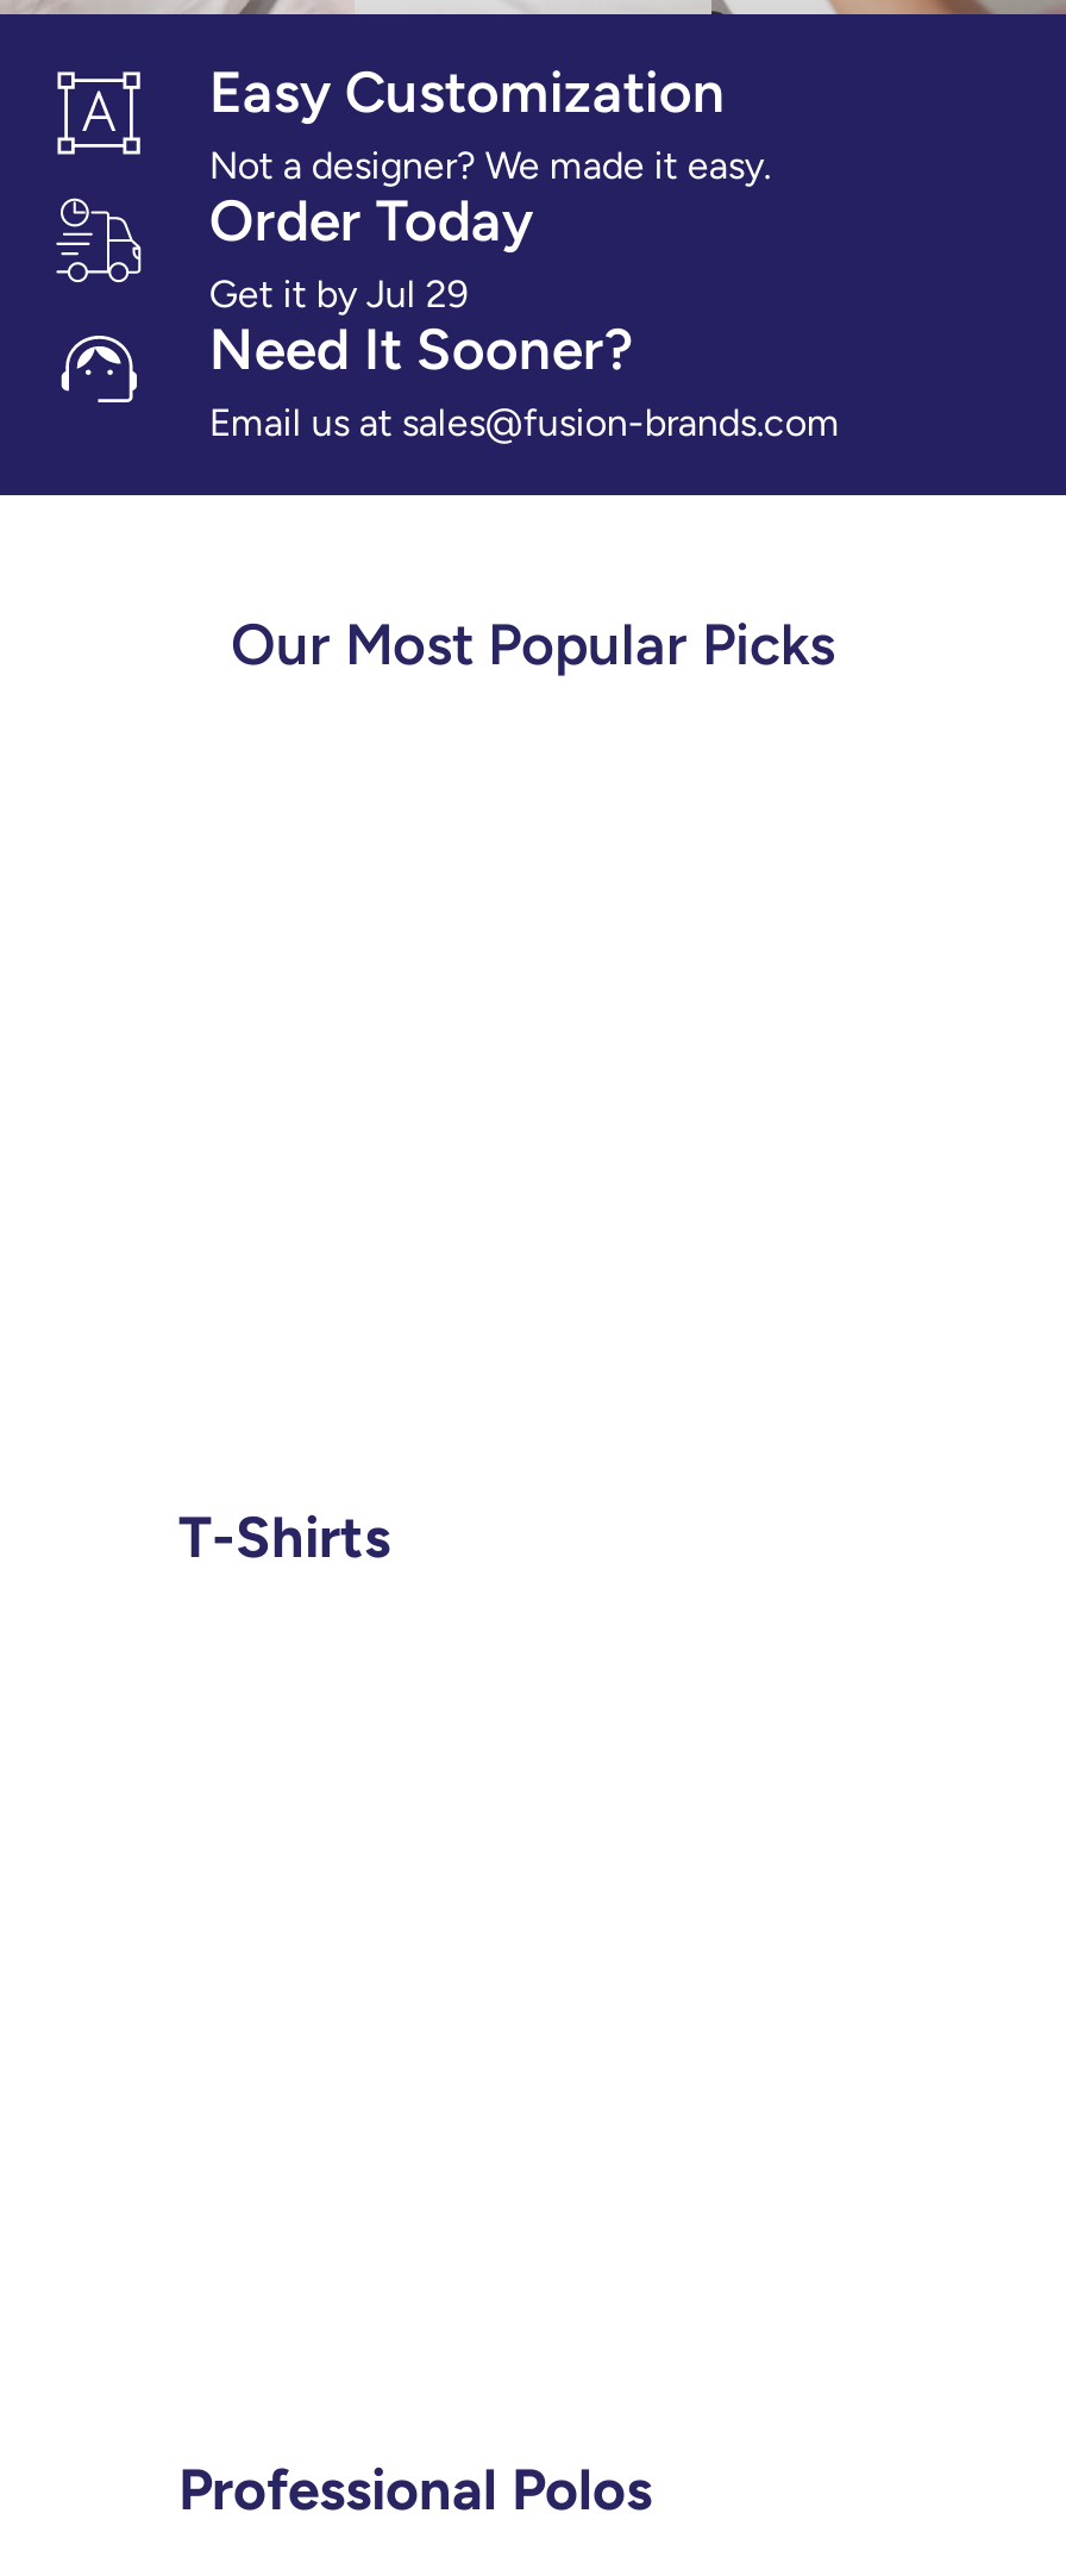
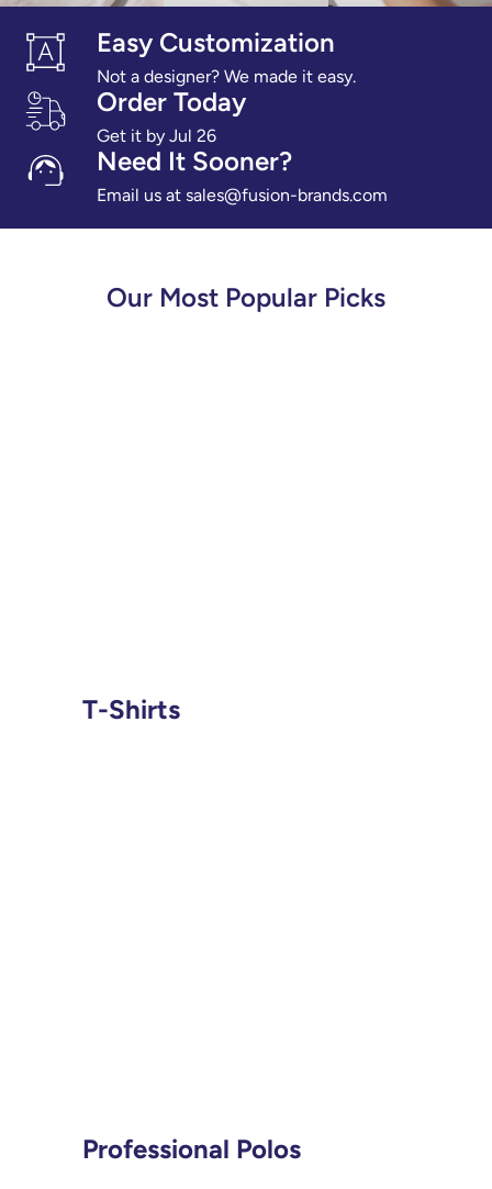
[209,271,469,316] Get it by Jul 29 -> [97,125,216,146] Get it by Jul 26

